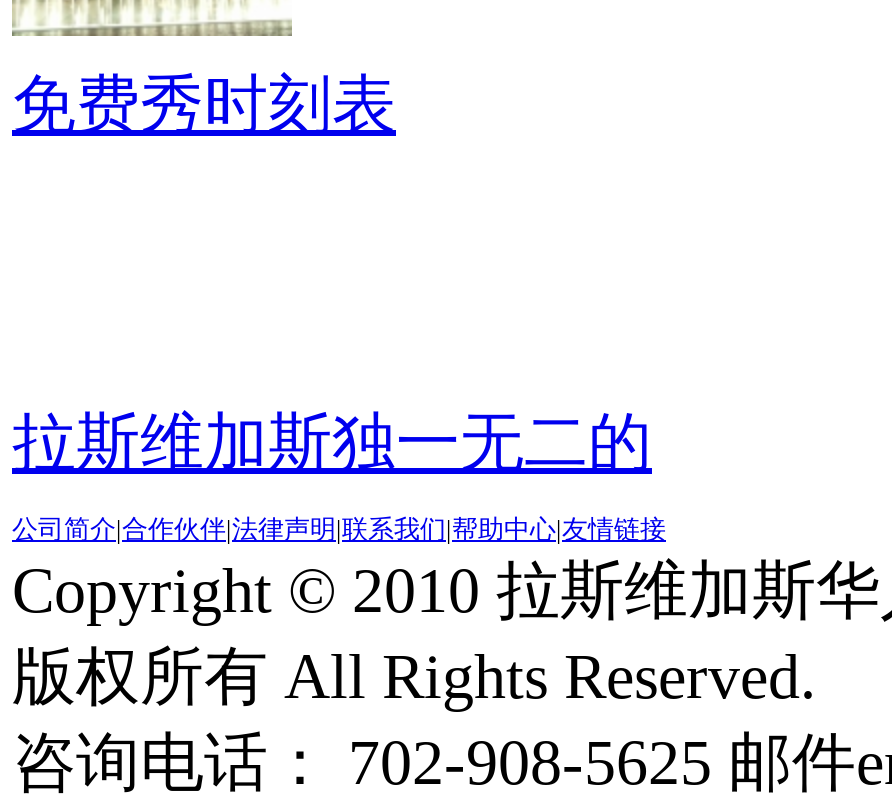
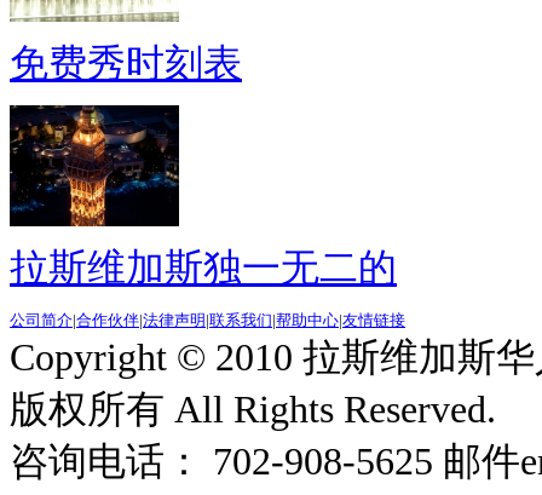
none -> [8,104,180,228] [image]

